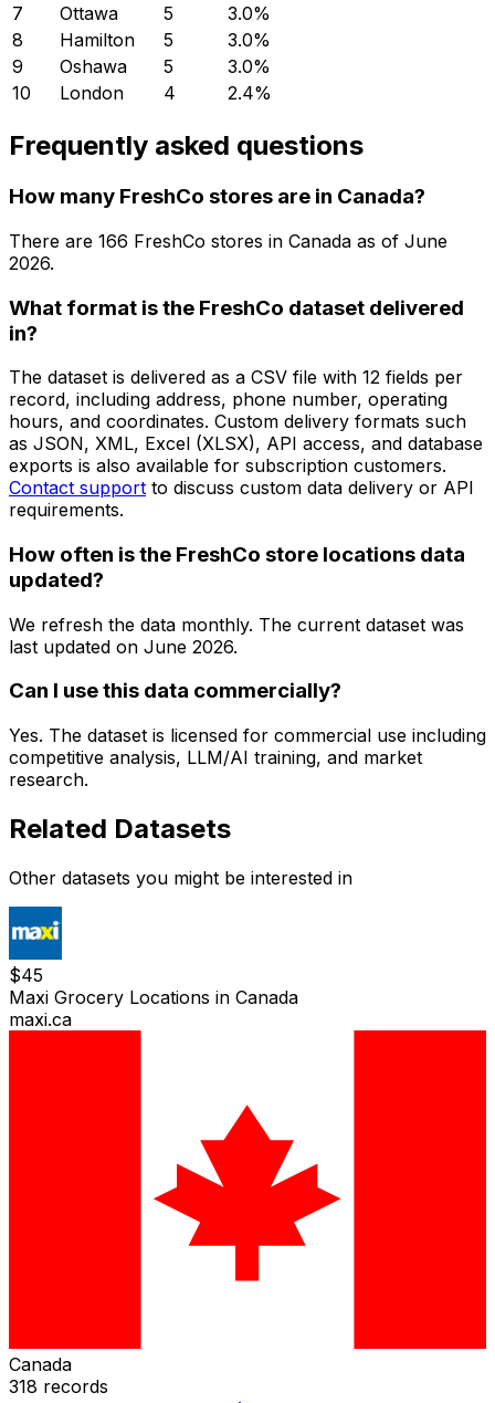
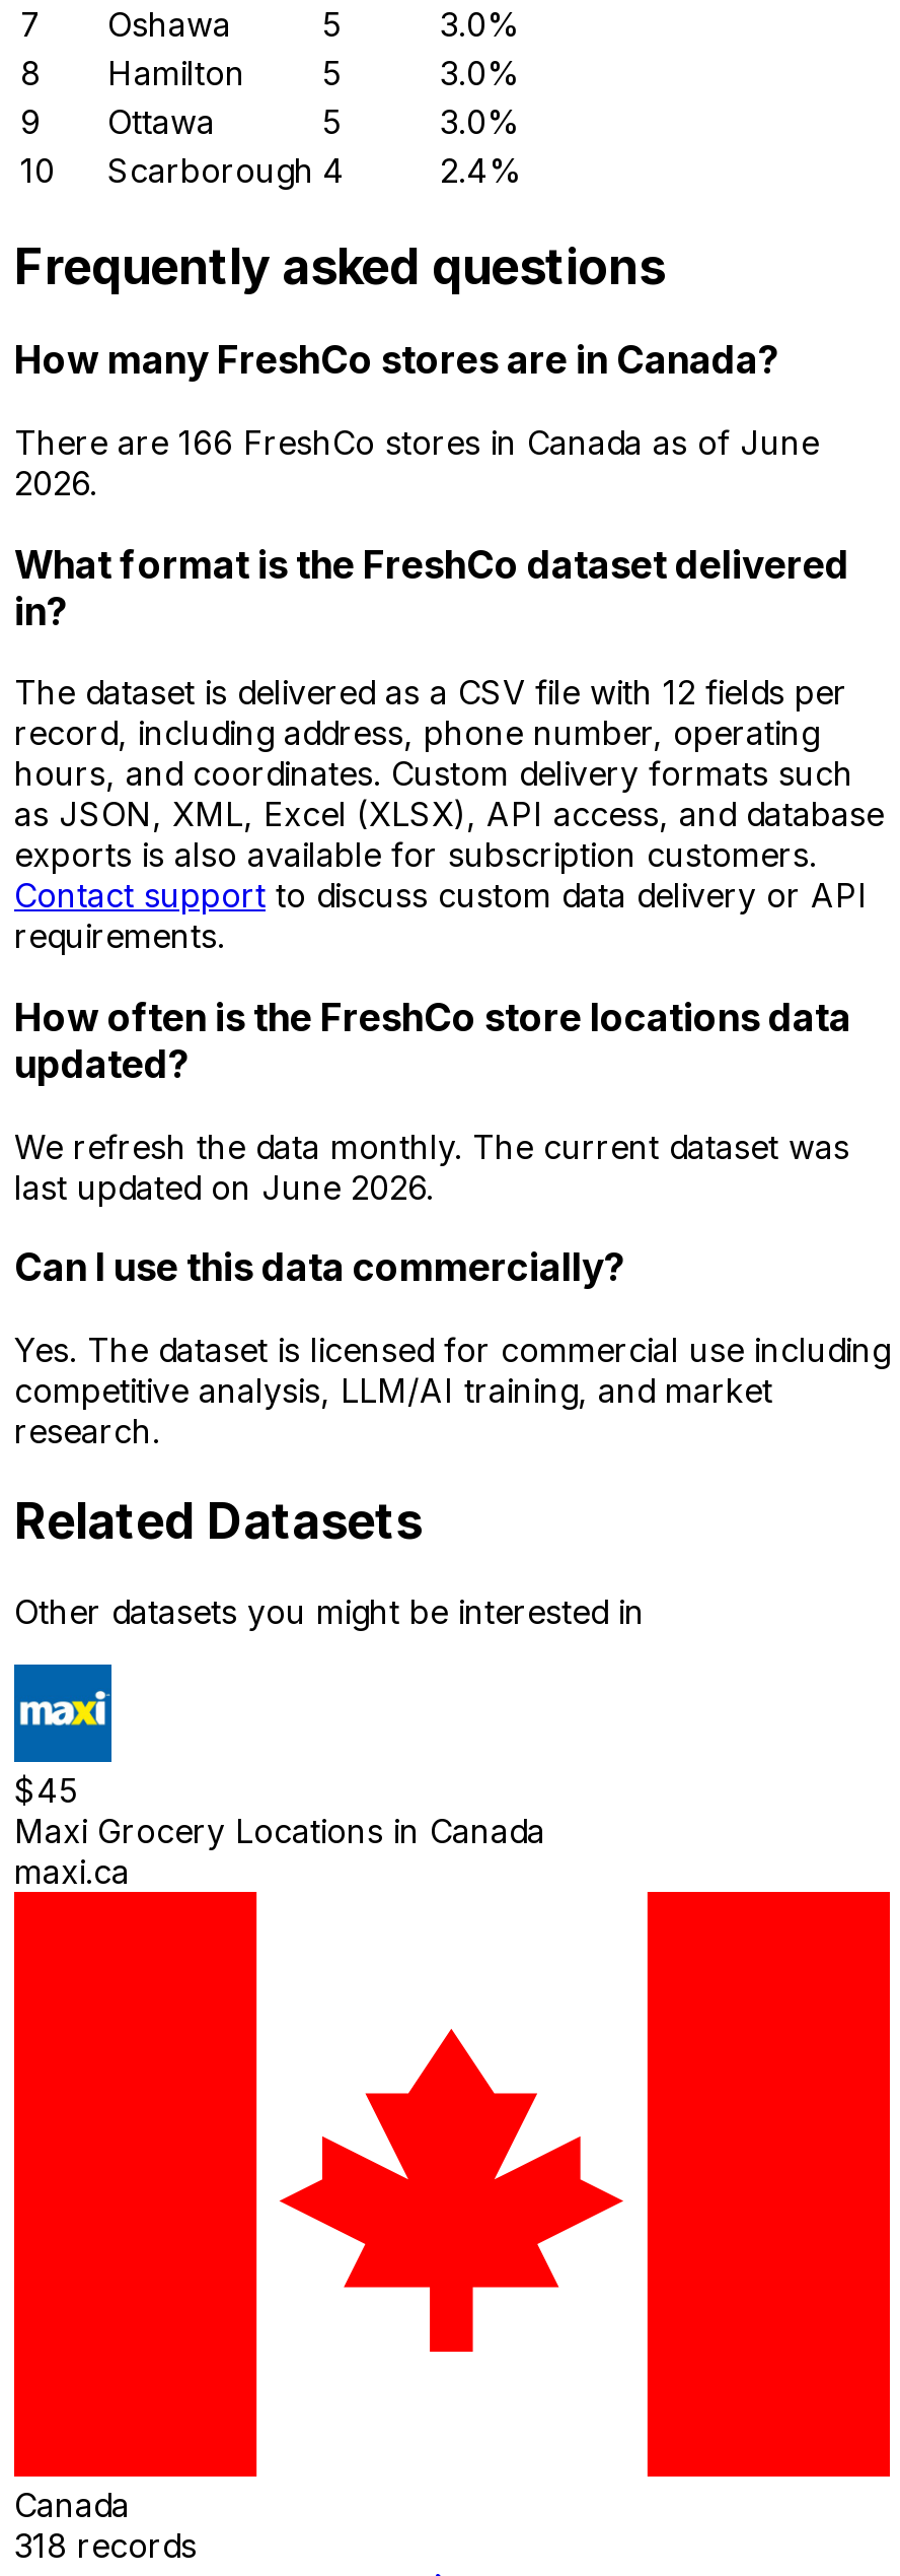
moved [60,2,118,25] -> [107,102,215,143]: Ottawa
moved [60,56,127,78] -> [107,4,231,45]: Oshawa
[60,82,176,104] London | 4 -> [107,151,345,191] Scarborough 4

